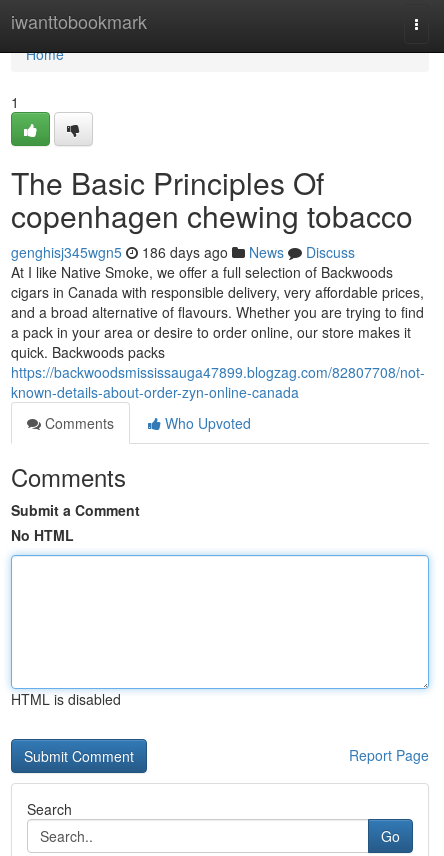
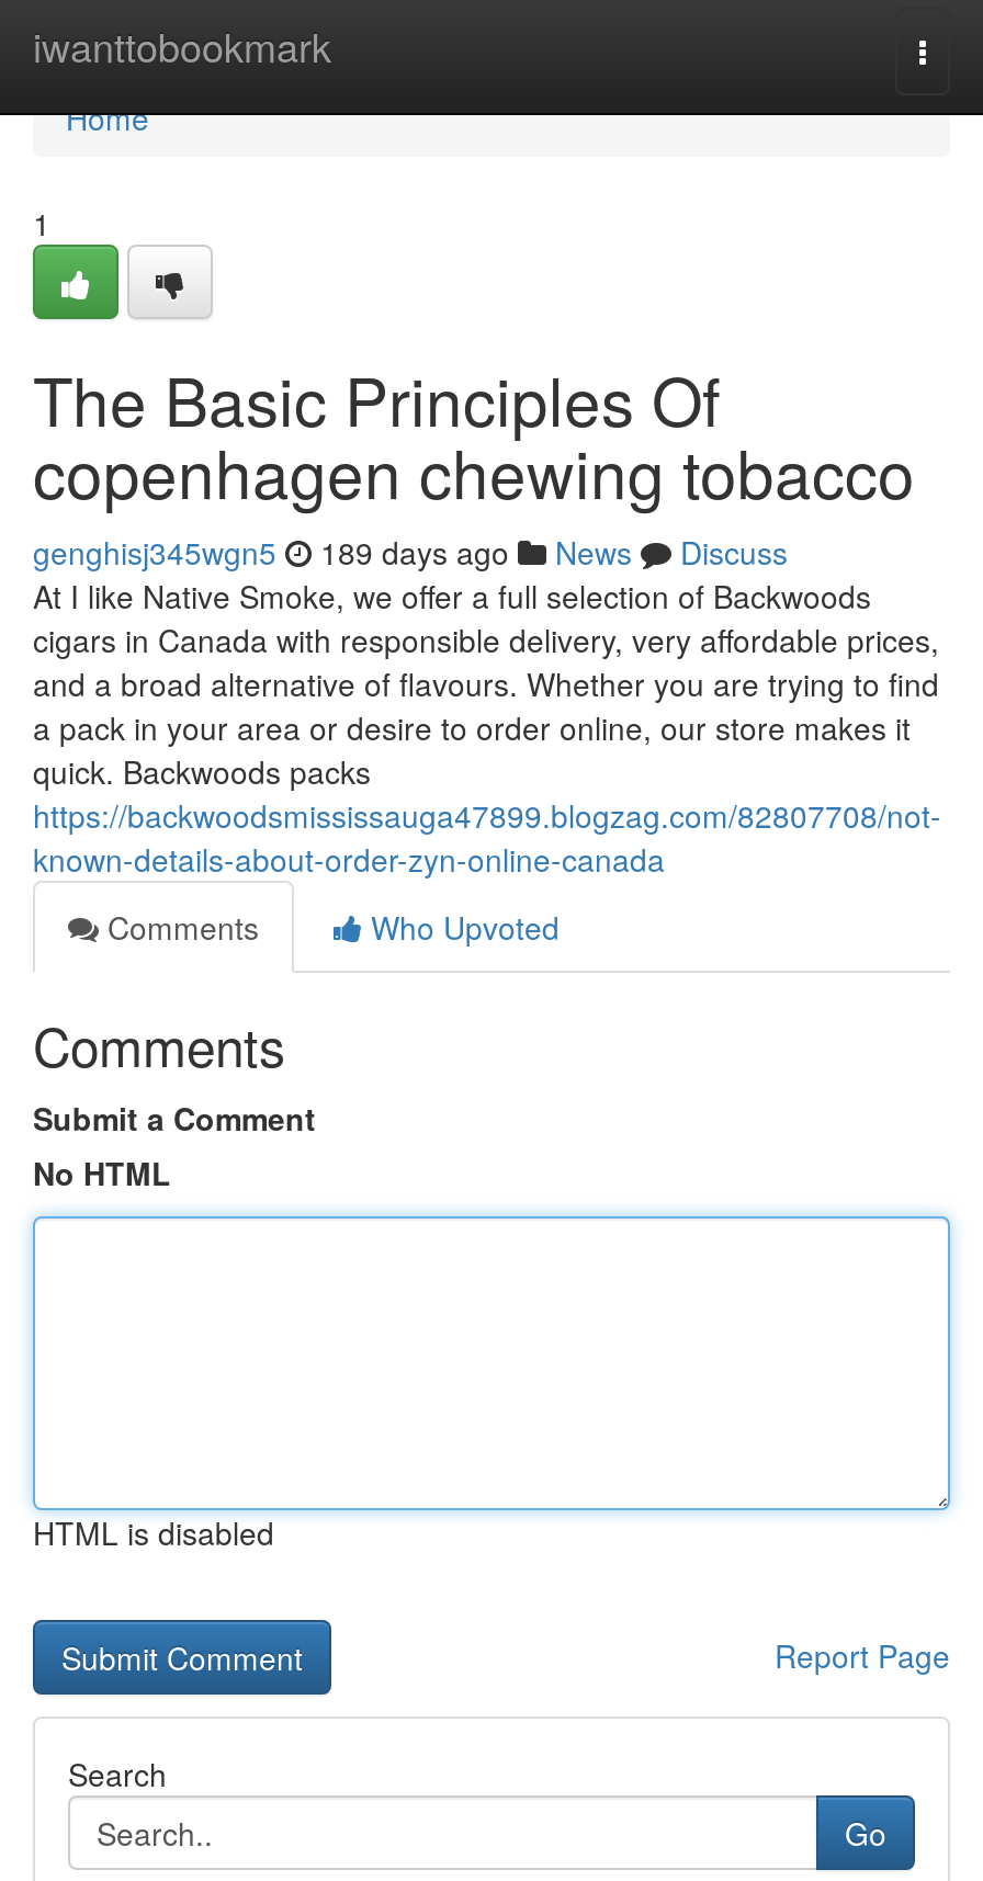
[11,242,355,262] genghisj345wgn5 186 days ago News Discuss -> [33,530,788,574] genghisj345wgn5 189 days ago News Discuss

